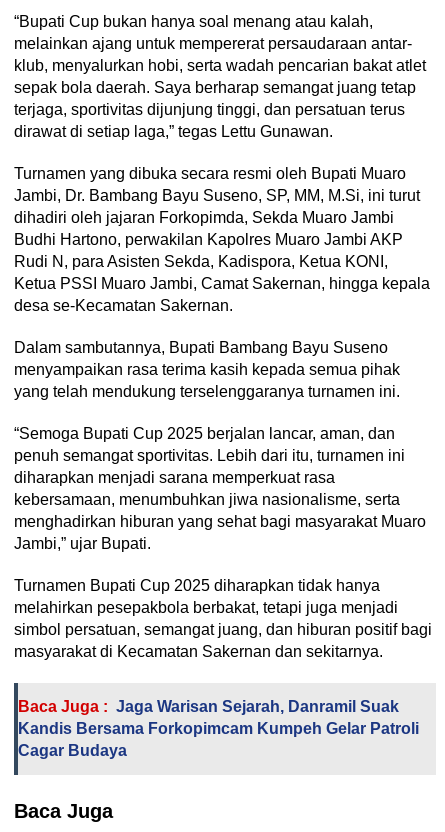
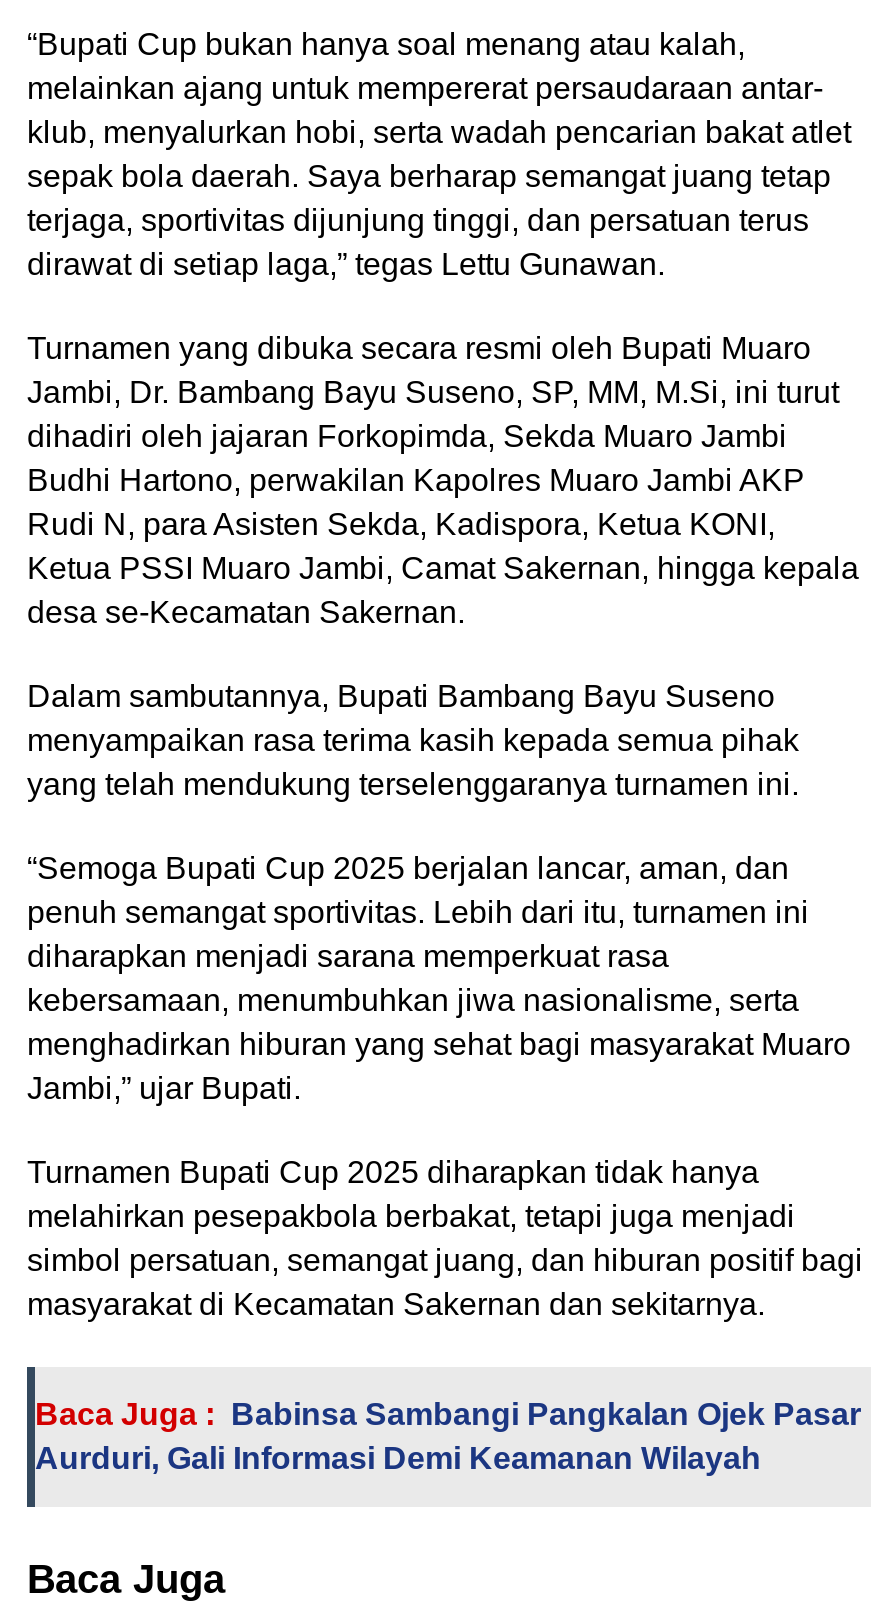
[18,698,419,759] Baca Juga : Jaga Warisan Sejarah, Danramil Suak | Kandis Bersama Forkopimcam Kumpeh Gelar Patroli | Cagar Budaya -> [35,1398,861,1476] Baca Juga : Babinsa Sambangi Pangkalan Ojek Pasar | Aurduri, Gali Informasi Demi Keamanan Wilayah

